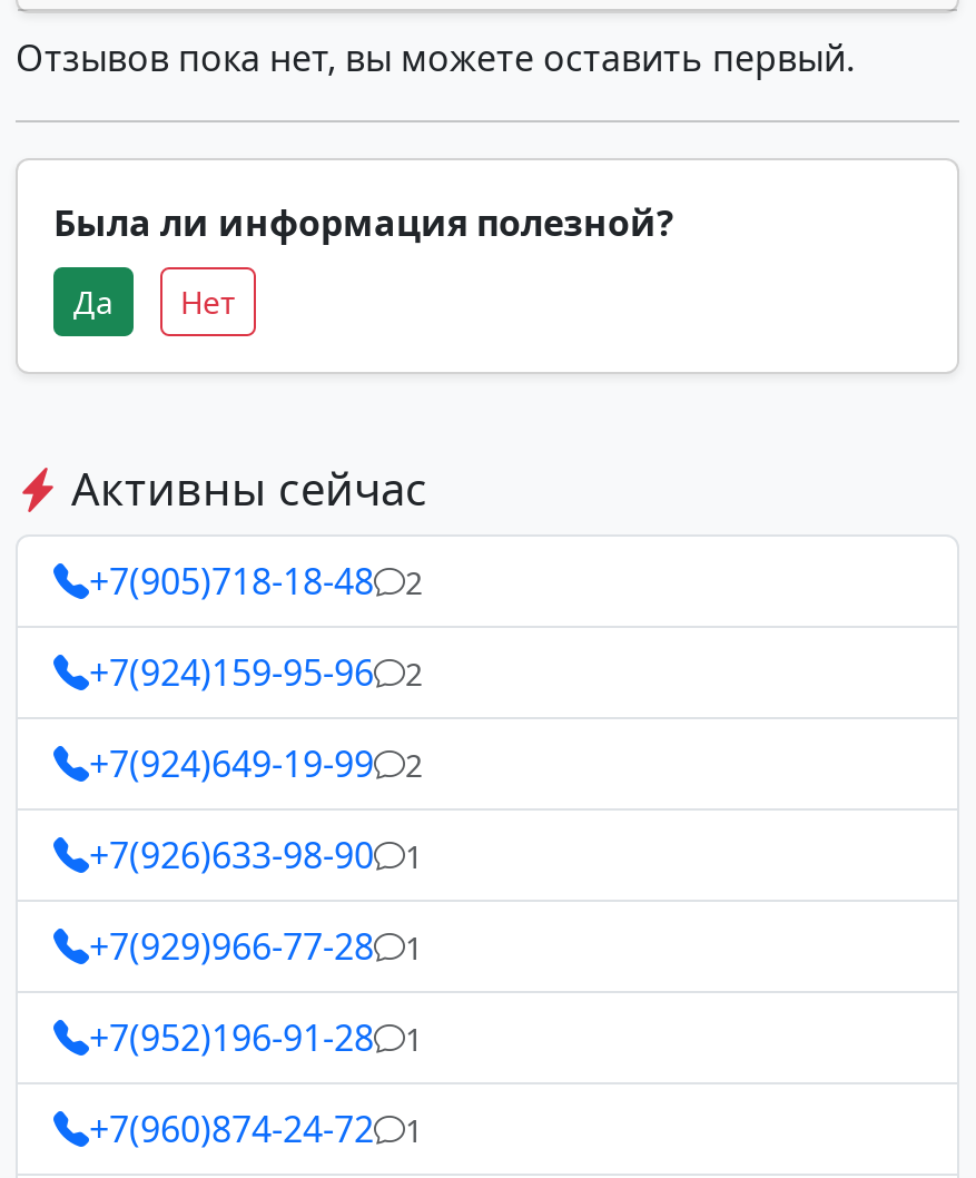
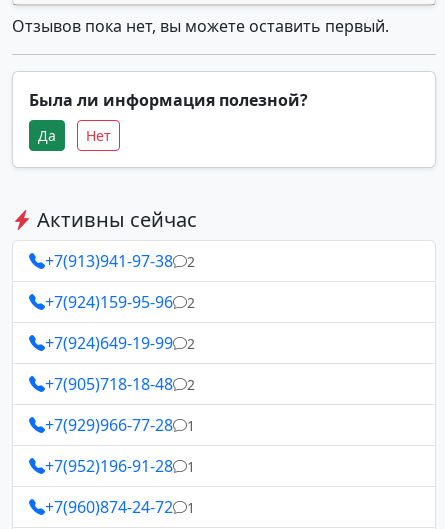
[89,557,423,606] +7(905)718-18-48 2 -> [45,250,195,272] +7(913)941-97-38 2
[89,831,374,880] +7(926)633-98-90 -> [45,373,173,395] +7(905)718-18-48
[405,834,423,876] 1 -> [187,374,195,393] 2

